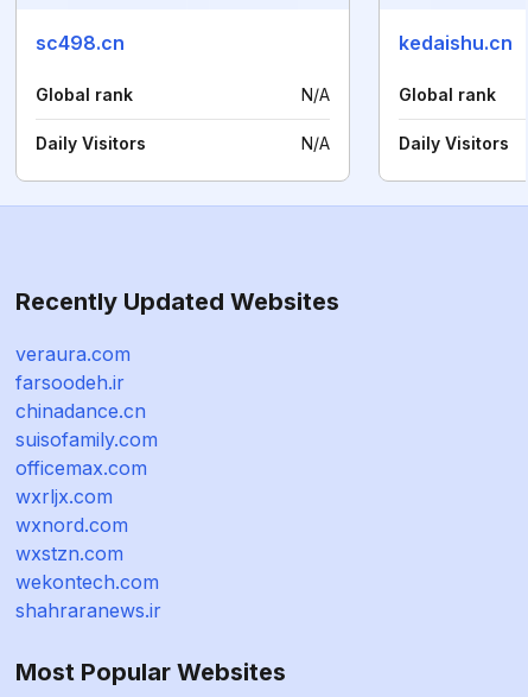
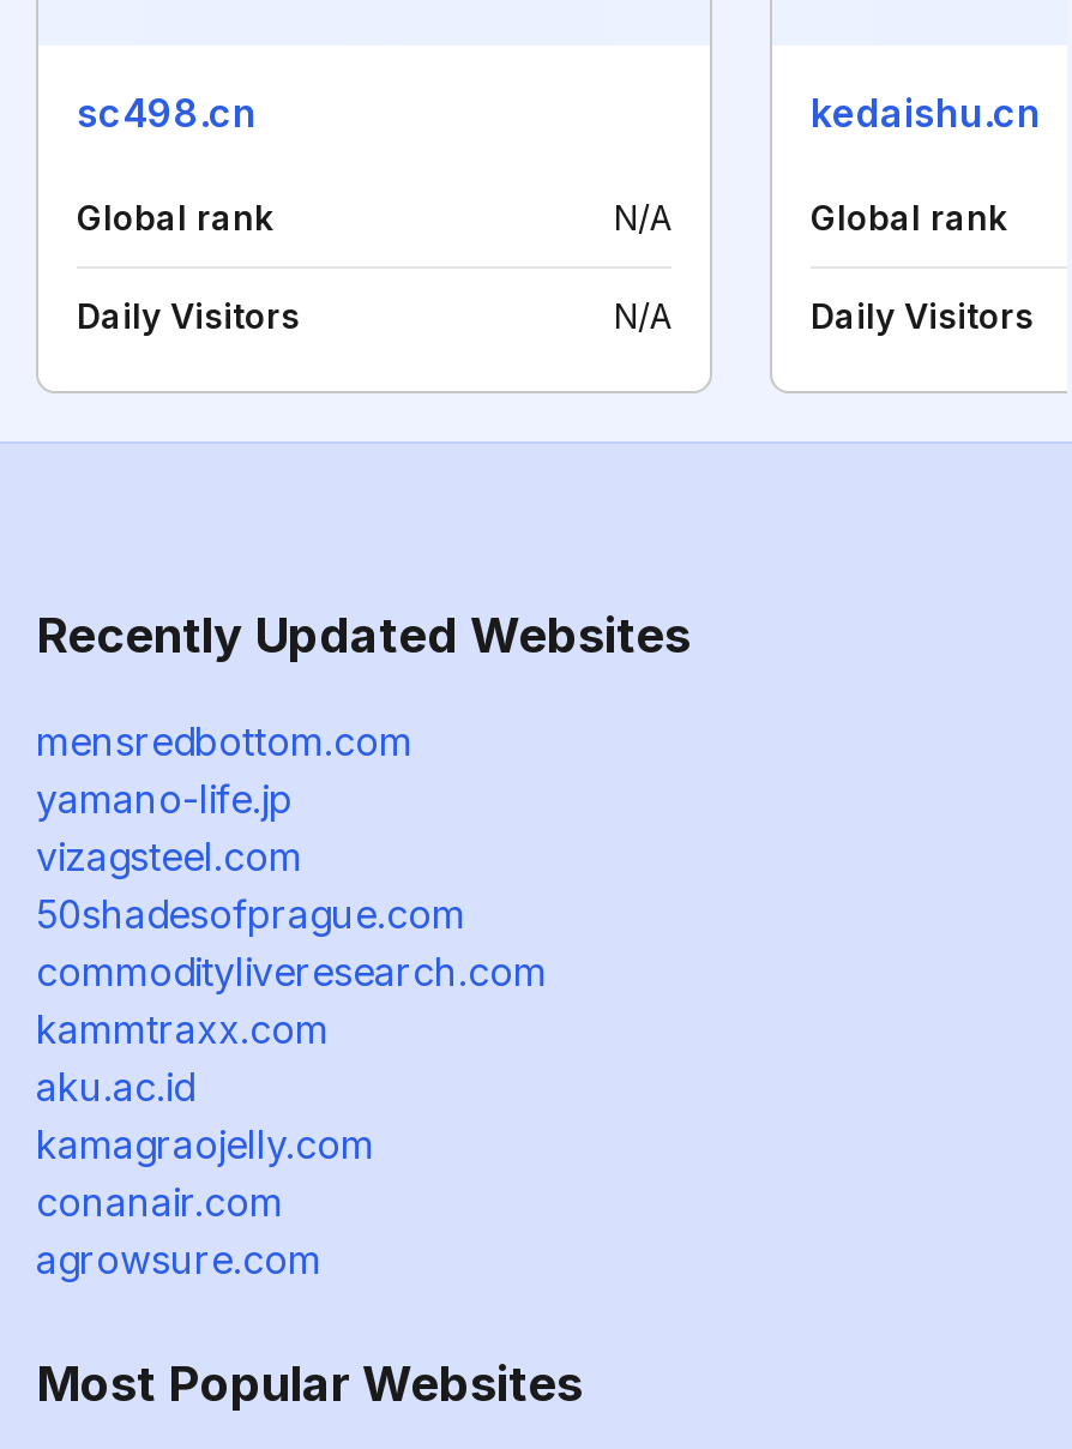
[15,342,161,622] veraura.com | farsoodeh.ir | chinadance.cn | suisofamily.com | officemax.com | wxrljx.com | wxnord.com | wxstzn.com | wekontech.com | shahraranews.ir -> [36,717,547,1283] mensredbottom.com | yamano-life.jp | vizagsteel.com | 50shadesofprague.com | commodityliveresearch.com | kammtraxx.com | aku.ac.id | kamagraojelly.com | conanair.com | agrowsure.com

